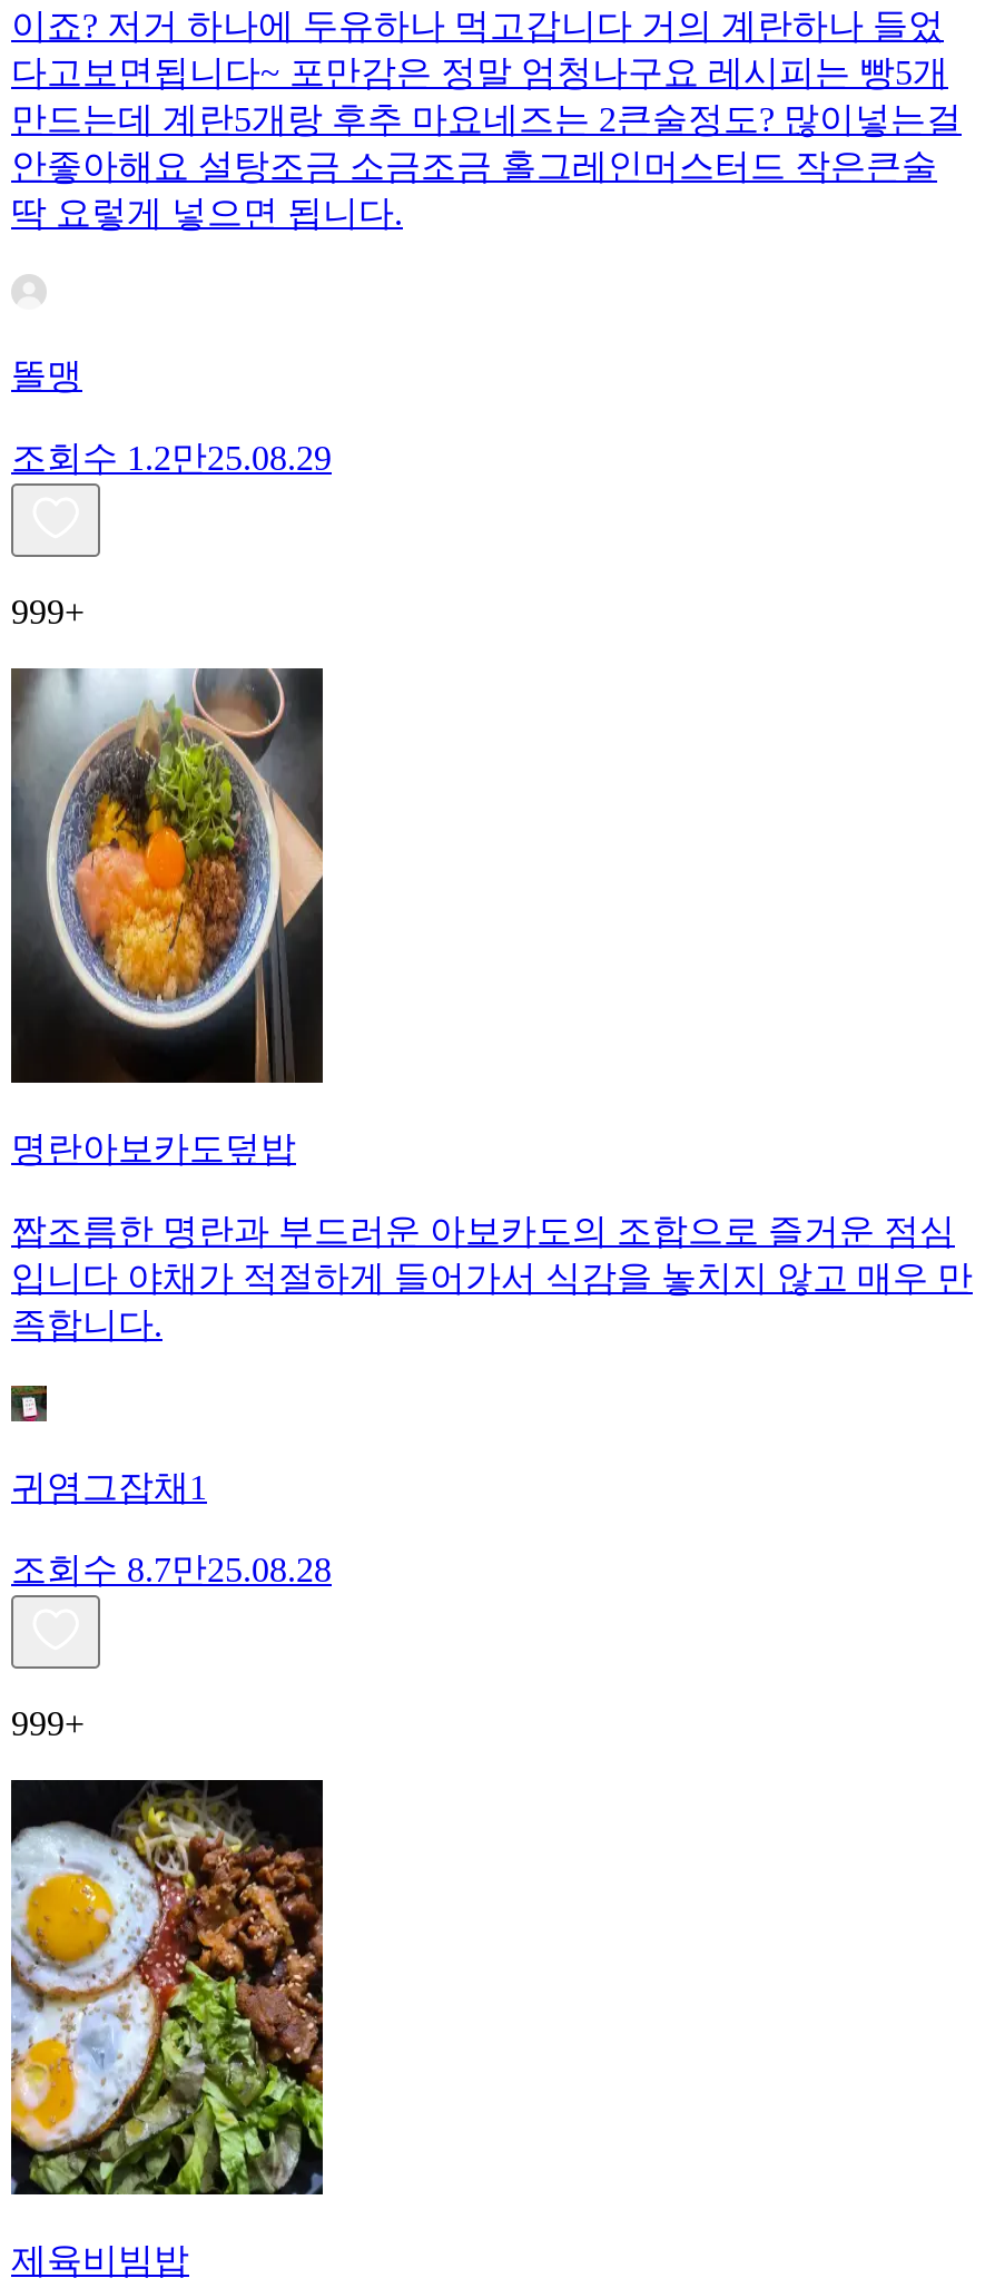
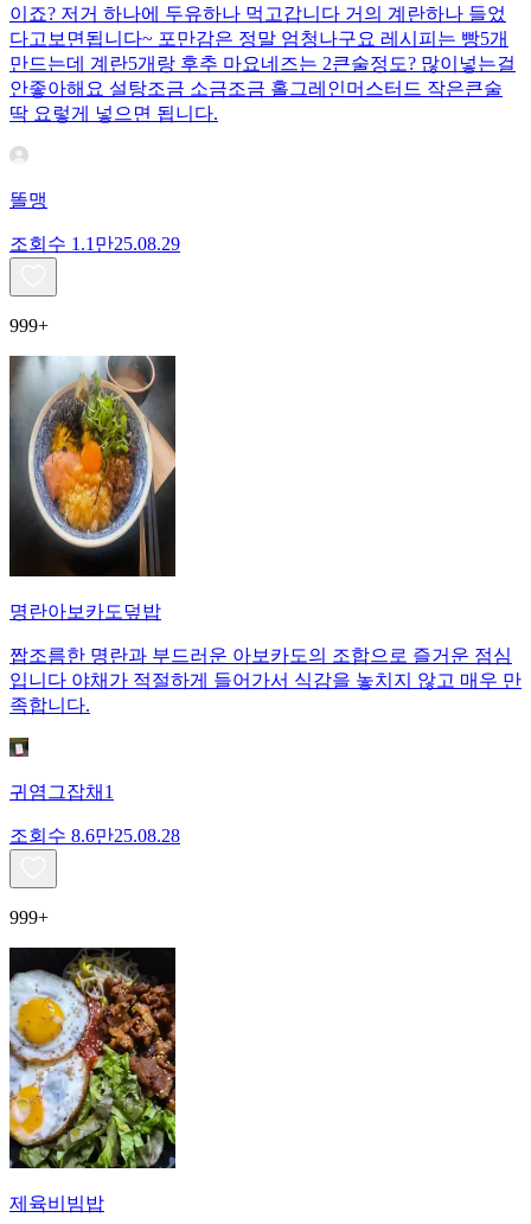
[11,438,332,476] 조회수 1.2만 25.08.29 -> [9,233,180,253] 조회수 1.1만 25.08.29
[11,1550,332,1588] 조회수 8.7만 25.08.28 -> [9,825,180,845] 조회수 8.6만 25.08.28

